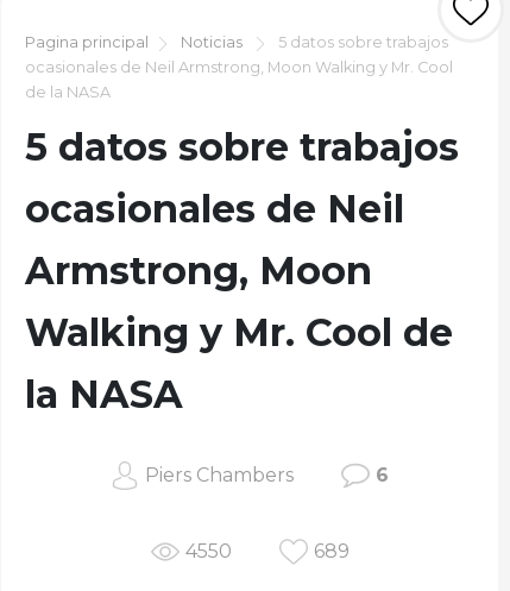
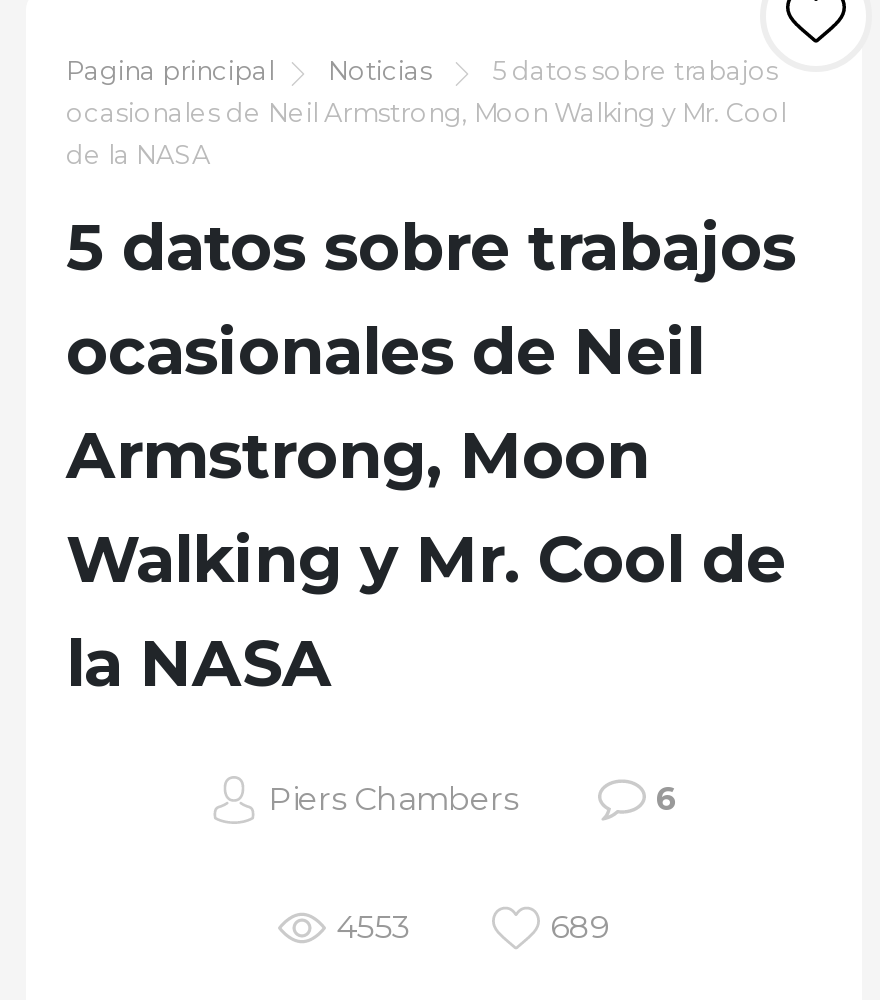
[185,540,231,562] 4550 -> [336,908,412,946] 4553

